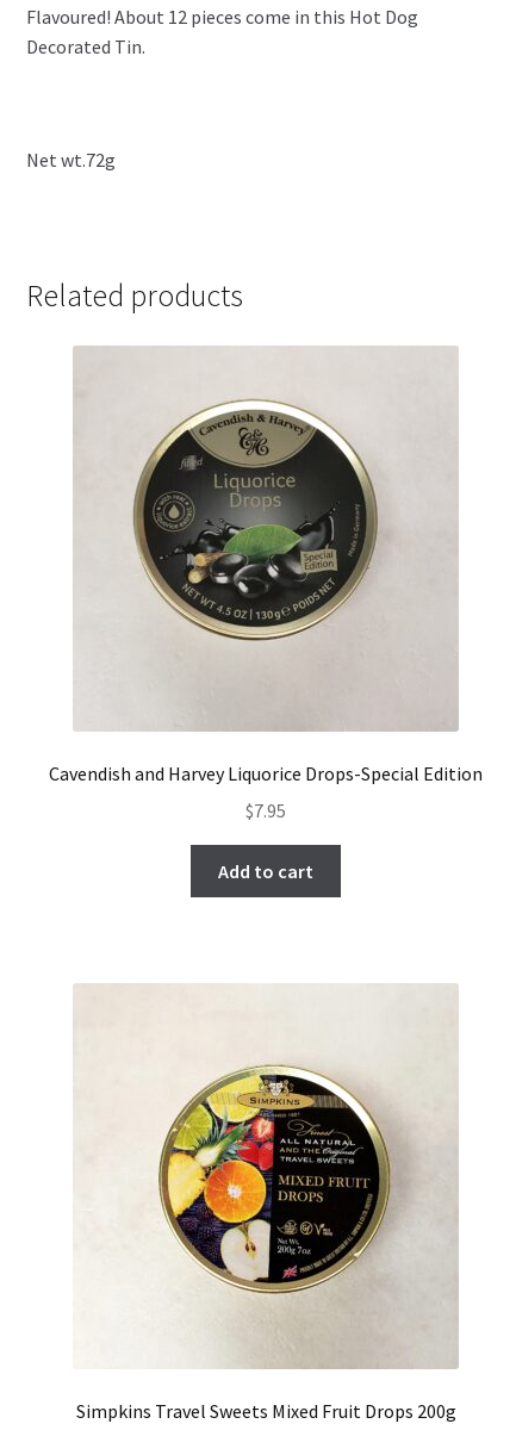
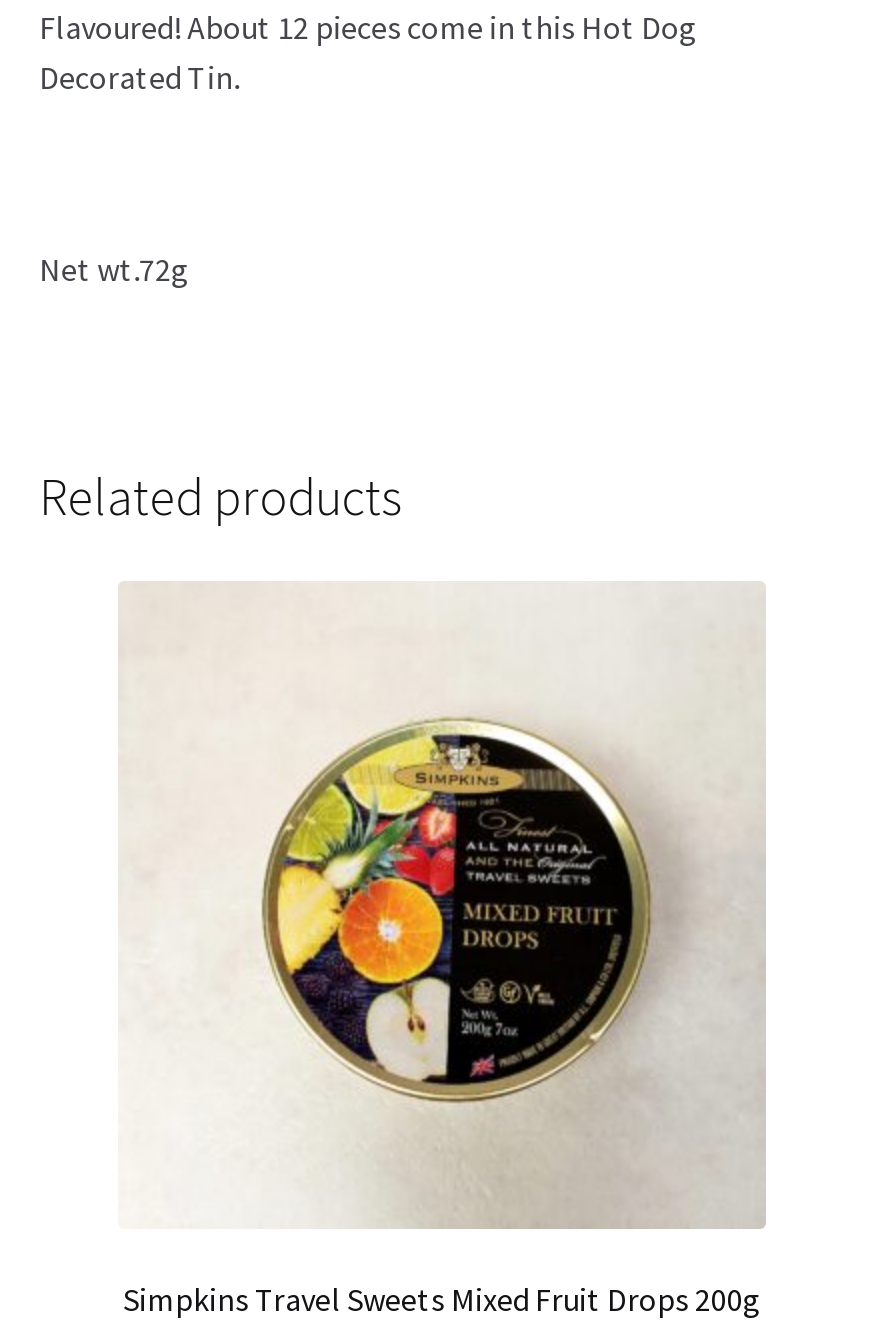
[49,398,483,882] [image] | Cavendish and Harvey Liquorice Drops-Special Edition | $7.95 | Add to cart -> none

